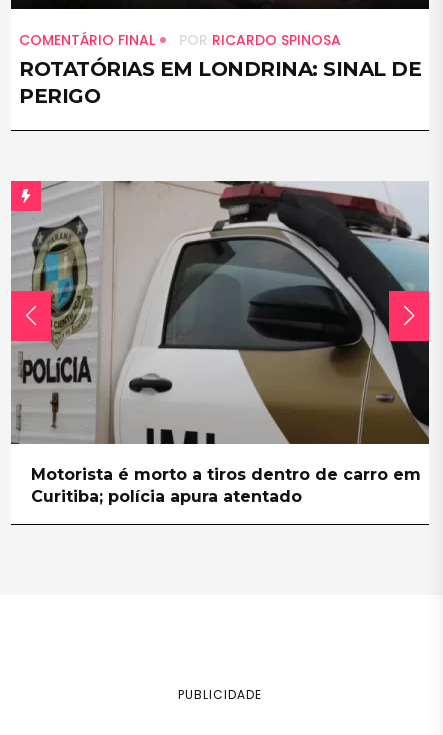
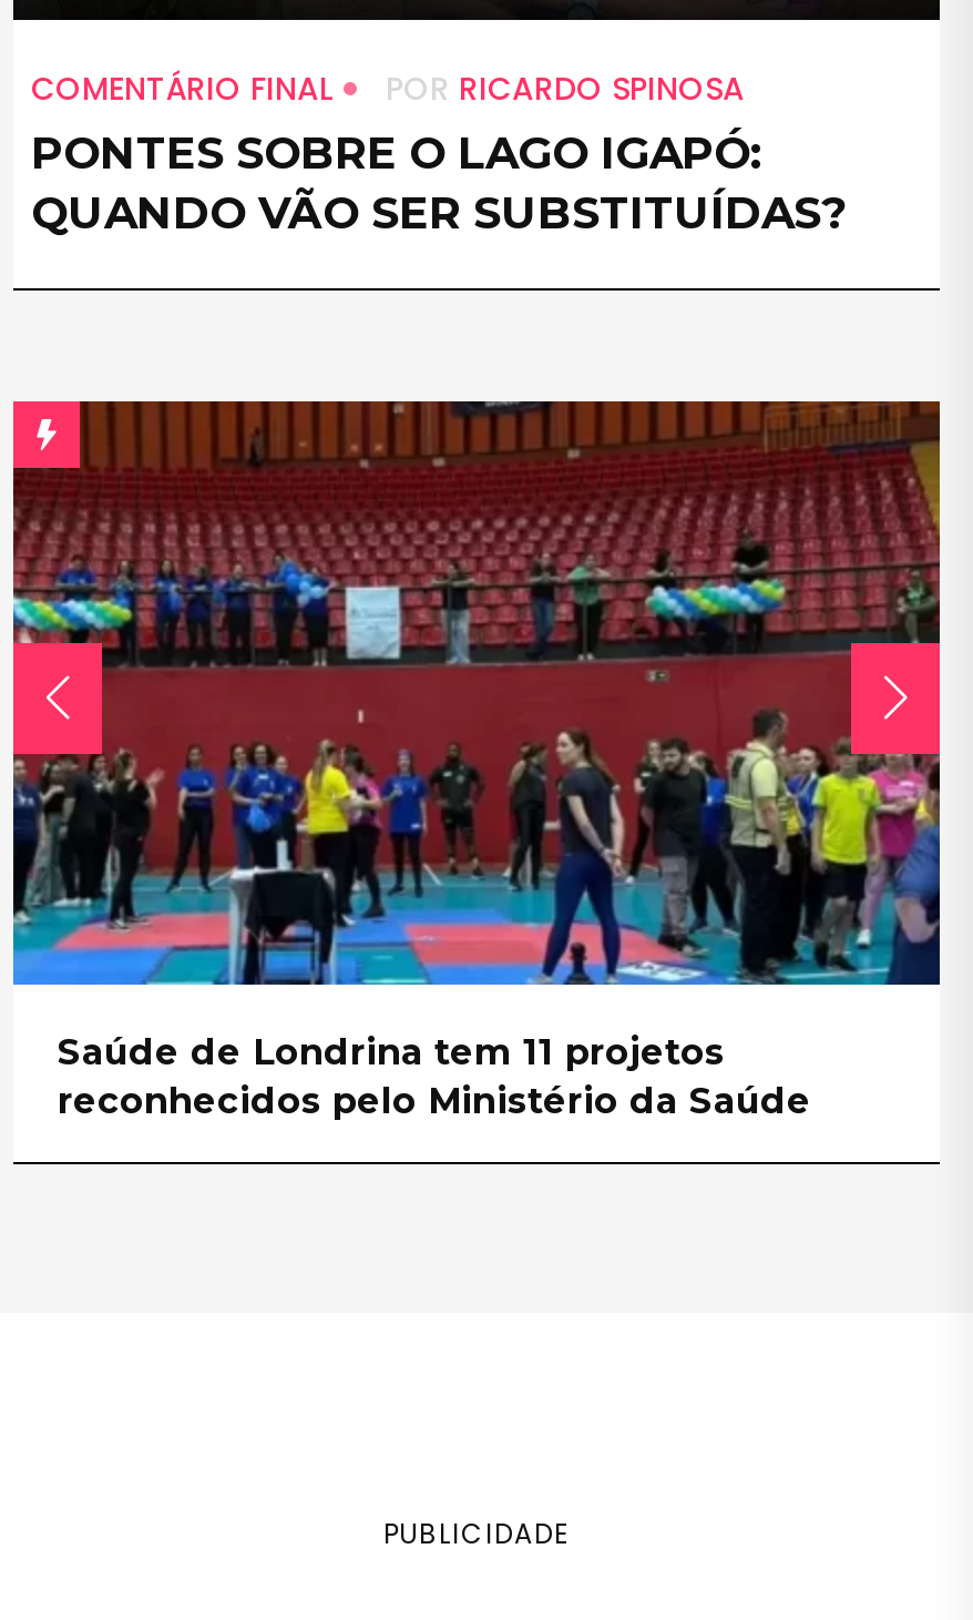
[19,57,421,108] ROTATÓRIAS EM LONDRINA: SINAL DE | PERIGO -> [31,126,847,239] PONTES SOBRE O LAGO IGAPÓ: | QUANDO VÃO SER SUBSTITUÍDAS?
[10,181,430,506] [image] | Motorista é morto a tiros dentro de carro em | Curitiba; polícia apura atentado -> [11,399,942,1122] [image] | Saúde de Londrina tem 11 projetos | reconhecidos pelo Ministério da Saúde

